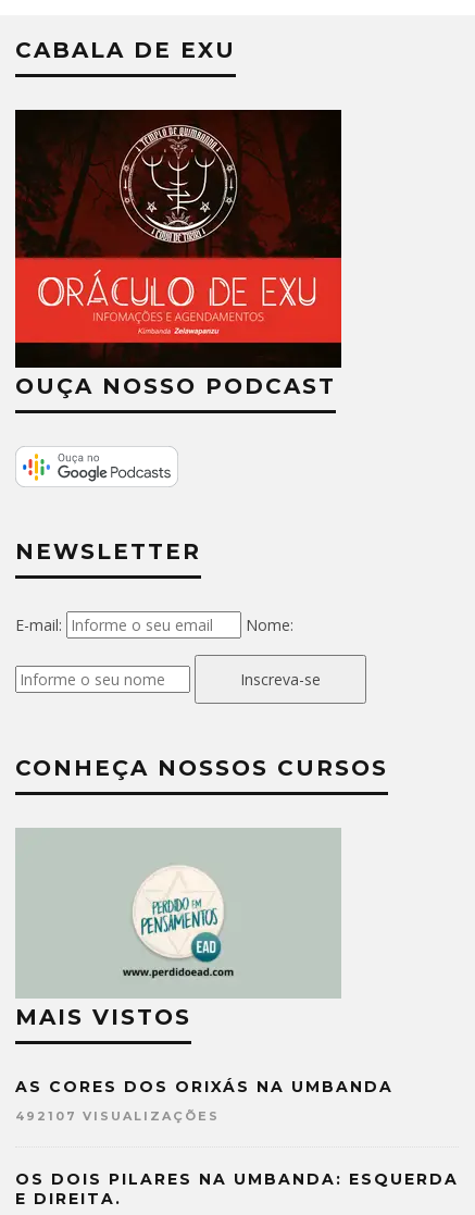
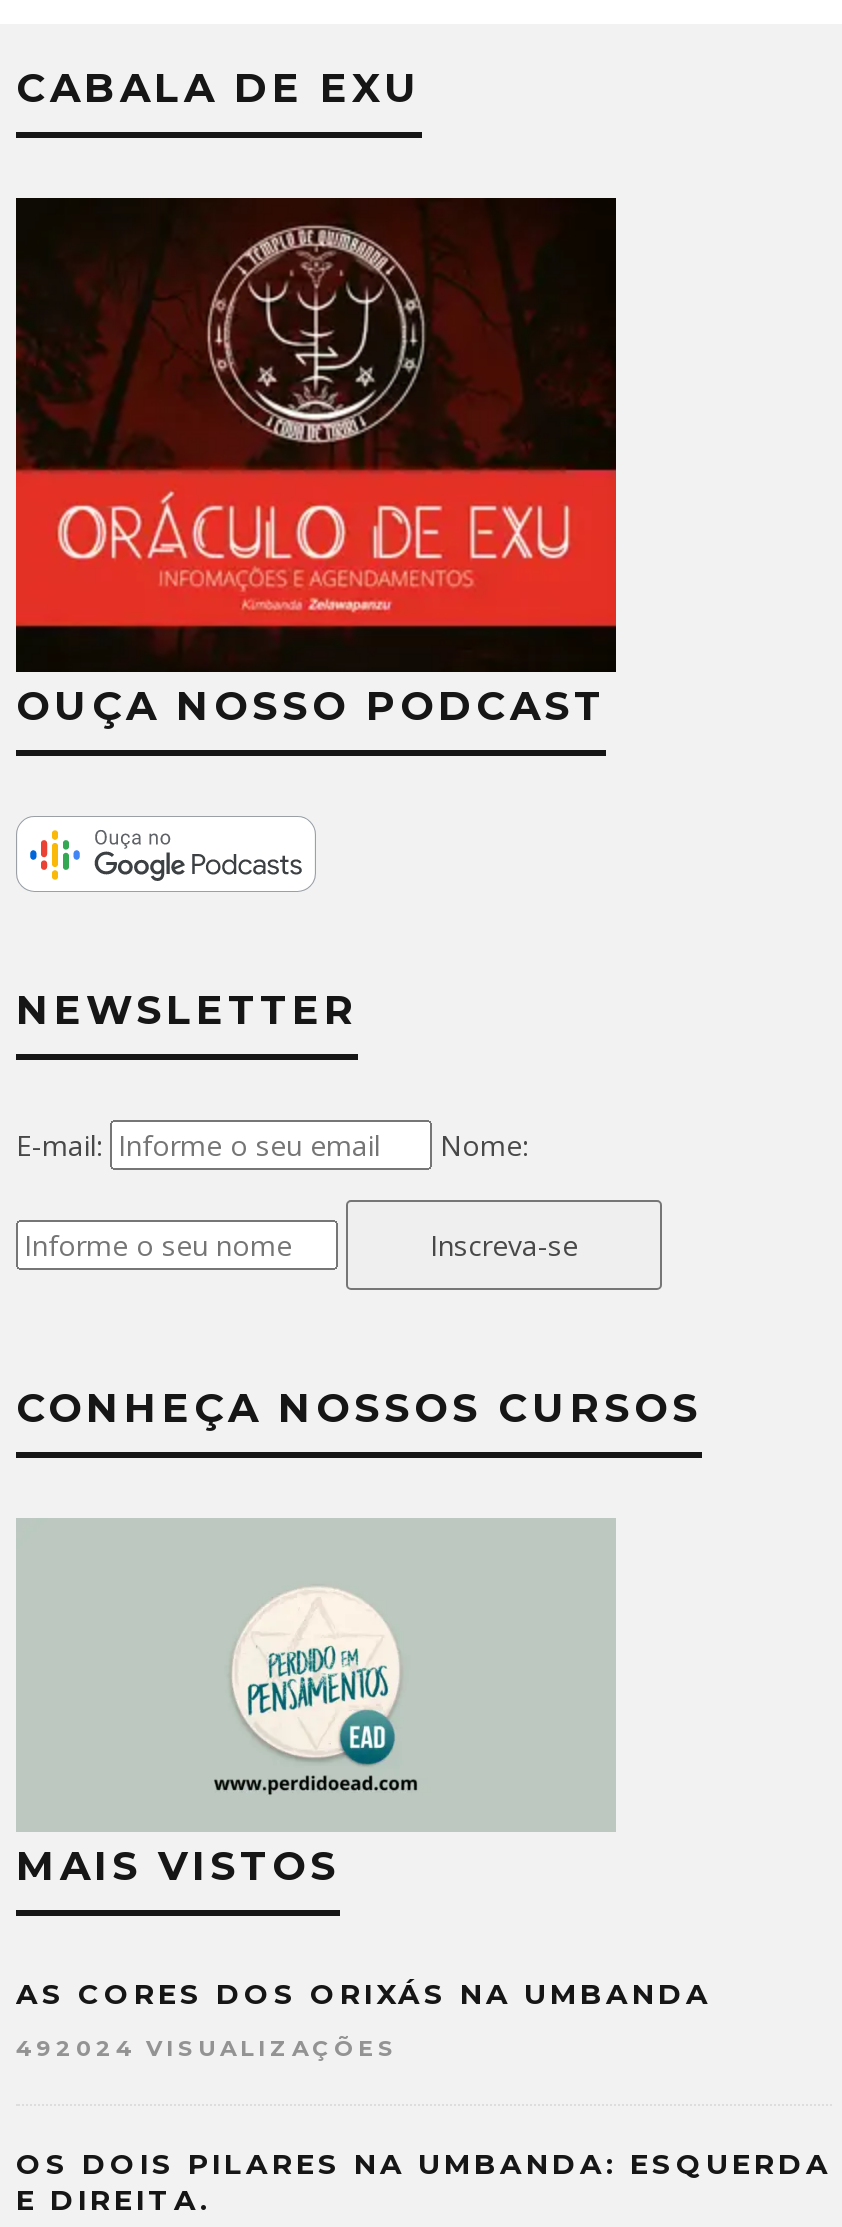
[15,1108,220,1123] 492107 VISUALIZAÇÕES -> [16,2033,398,2061] 492024 VISUALIZAÇÕES

